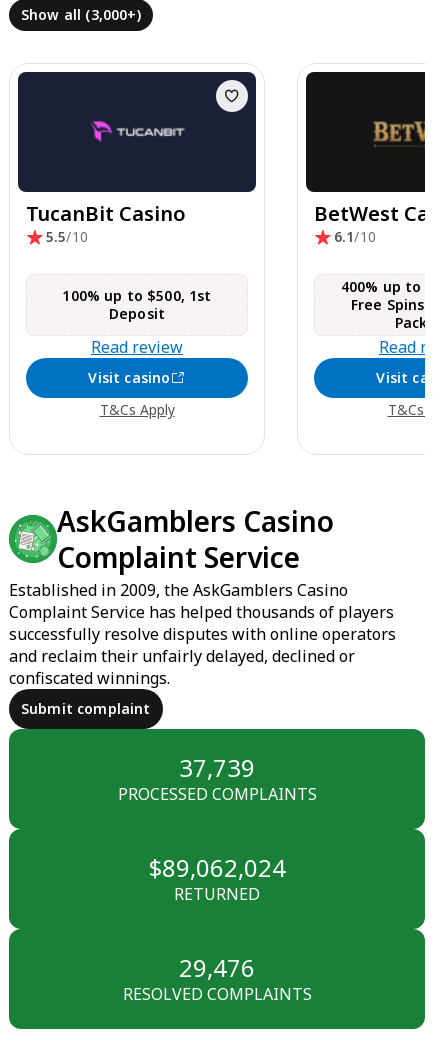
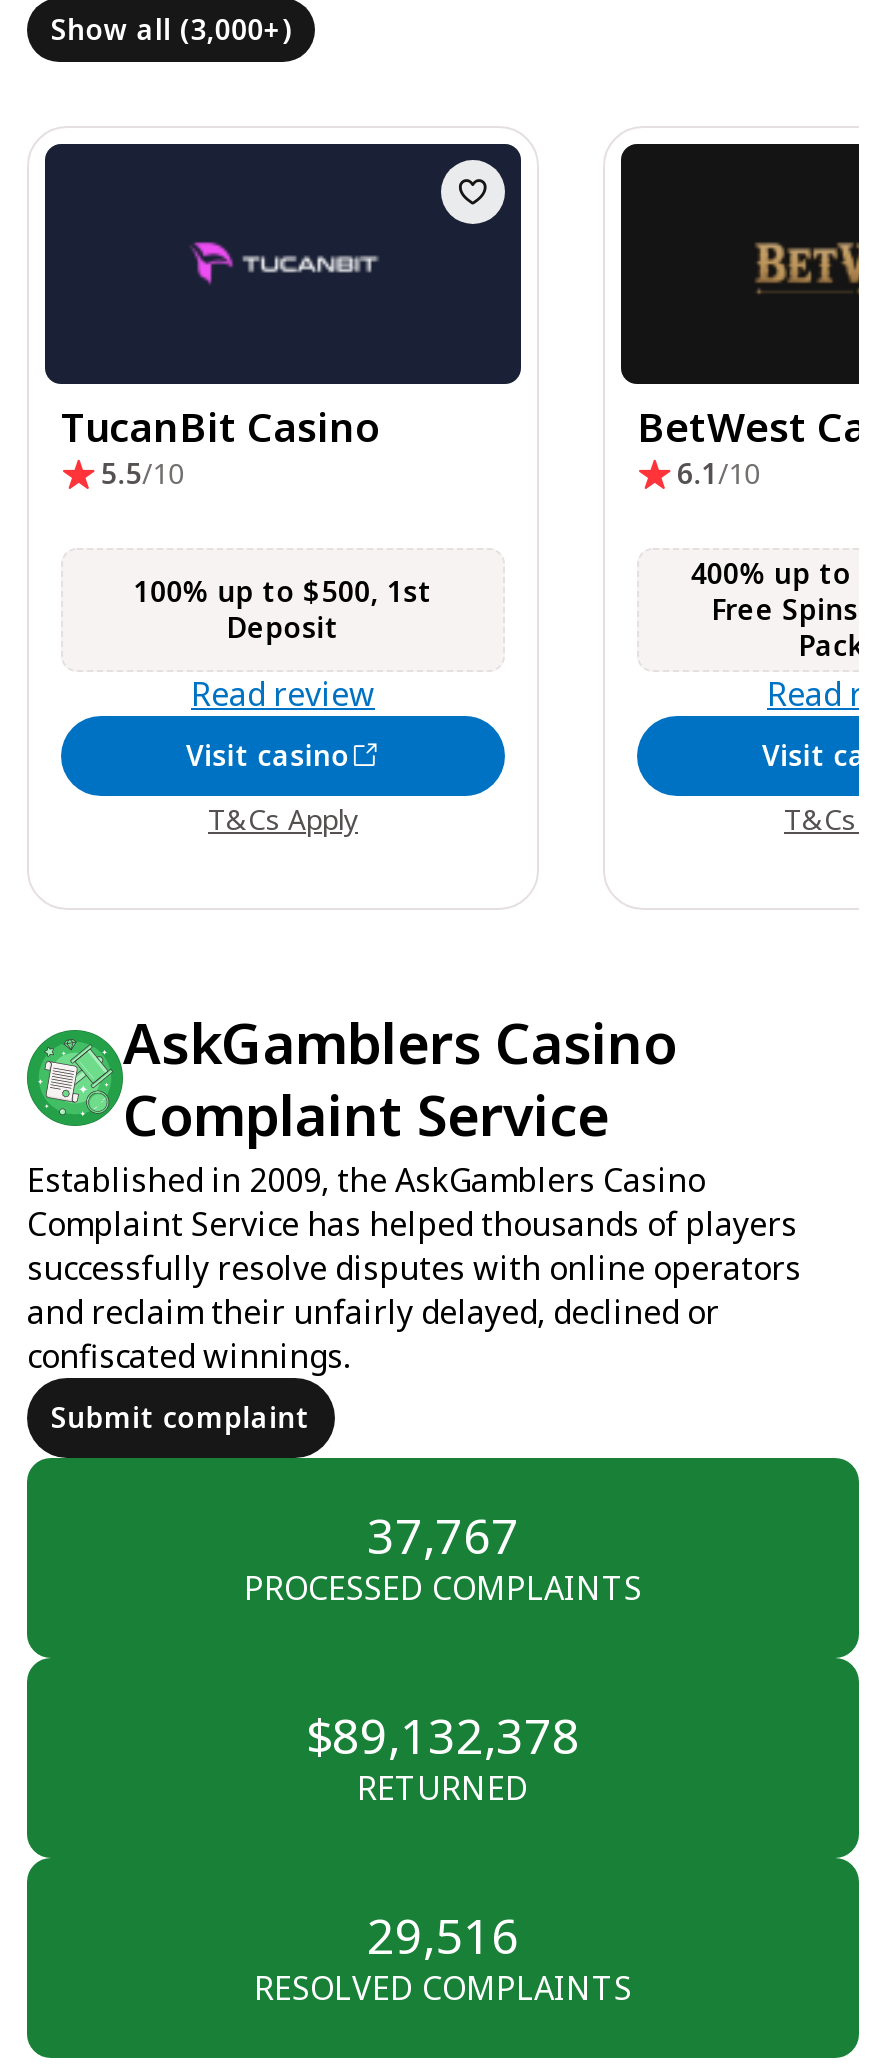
[179,751,255,784] 37,739 -> [367,1502,519,1568] 37,767
[148,851,285,884] $89,062,024 -> [306,1702,580,1768] $89,132,378
[179,951,255,984] 29,476 -> [367,1902,519,1968] 29,516

